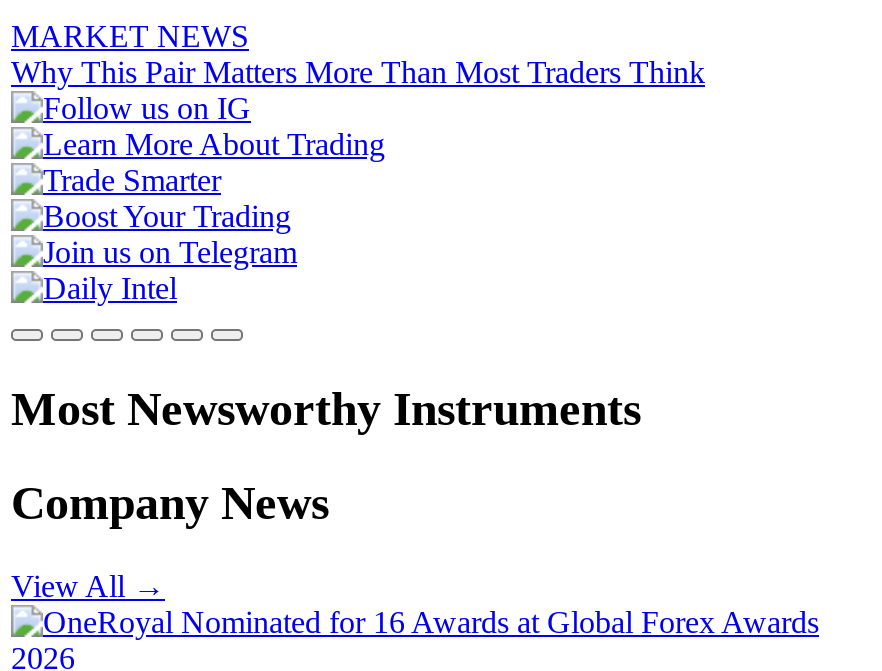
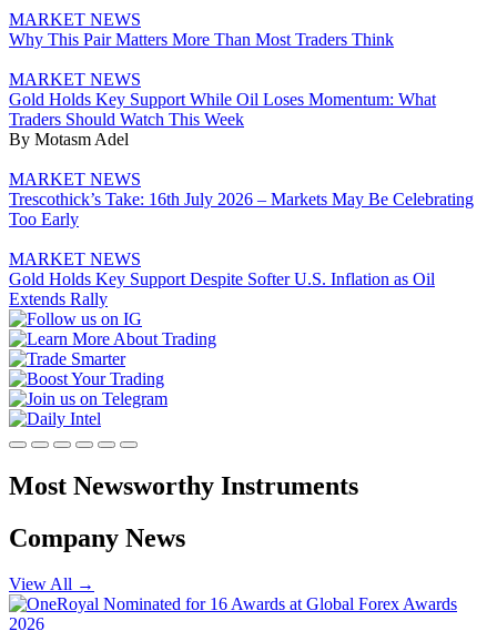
none -> [9,70,474,308] MARKET NEWS | Gold Holds Key Support While Oil Loses Momentum: What | Traders Should Watch This Week | By Motasm Adel | MARKET NEWS | Trescothick’s Take: 16th July 2026 – Markets May Be Celebrating | Too Early | MARKET NEWS | Gold Holds Key Support Despite Softer U.S. Inflation as Oil | Extends Rally

